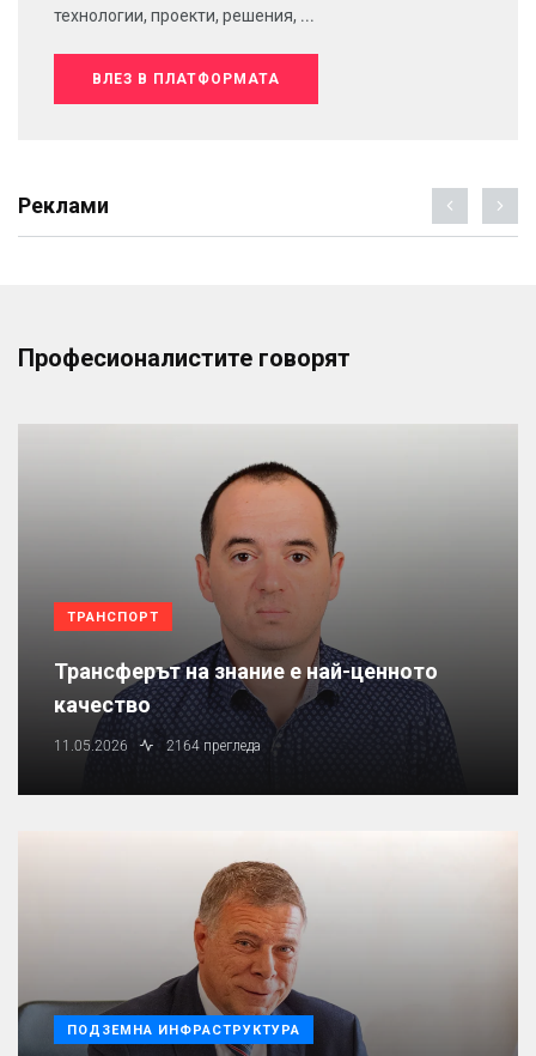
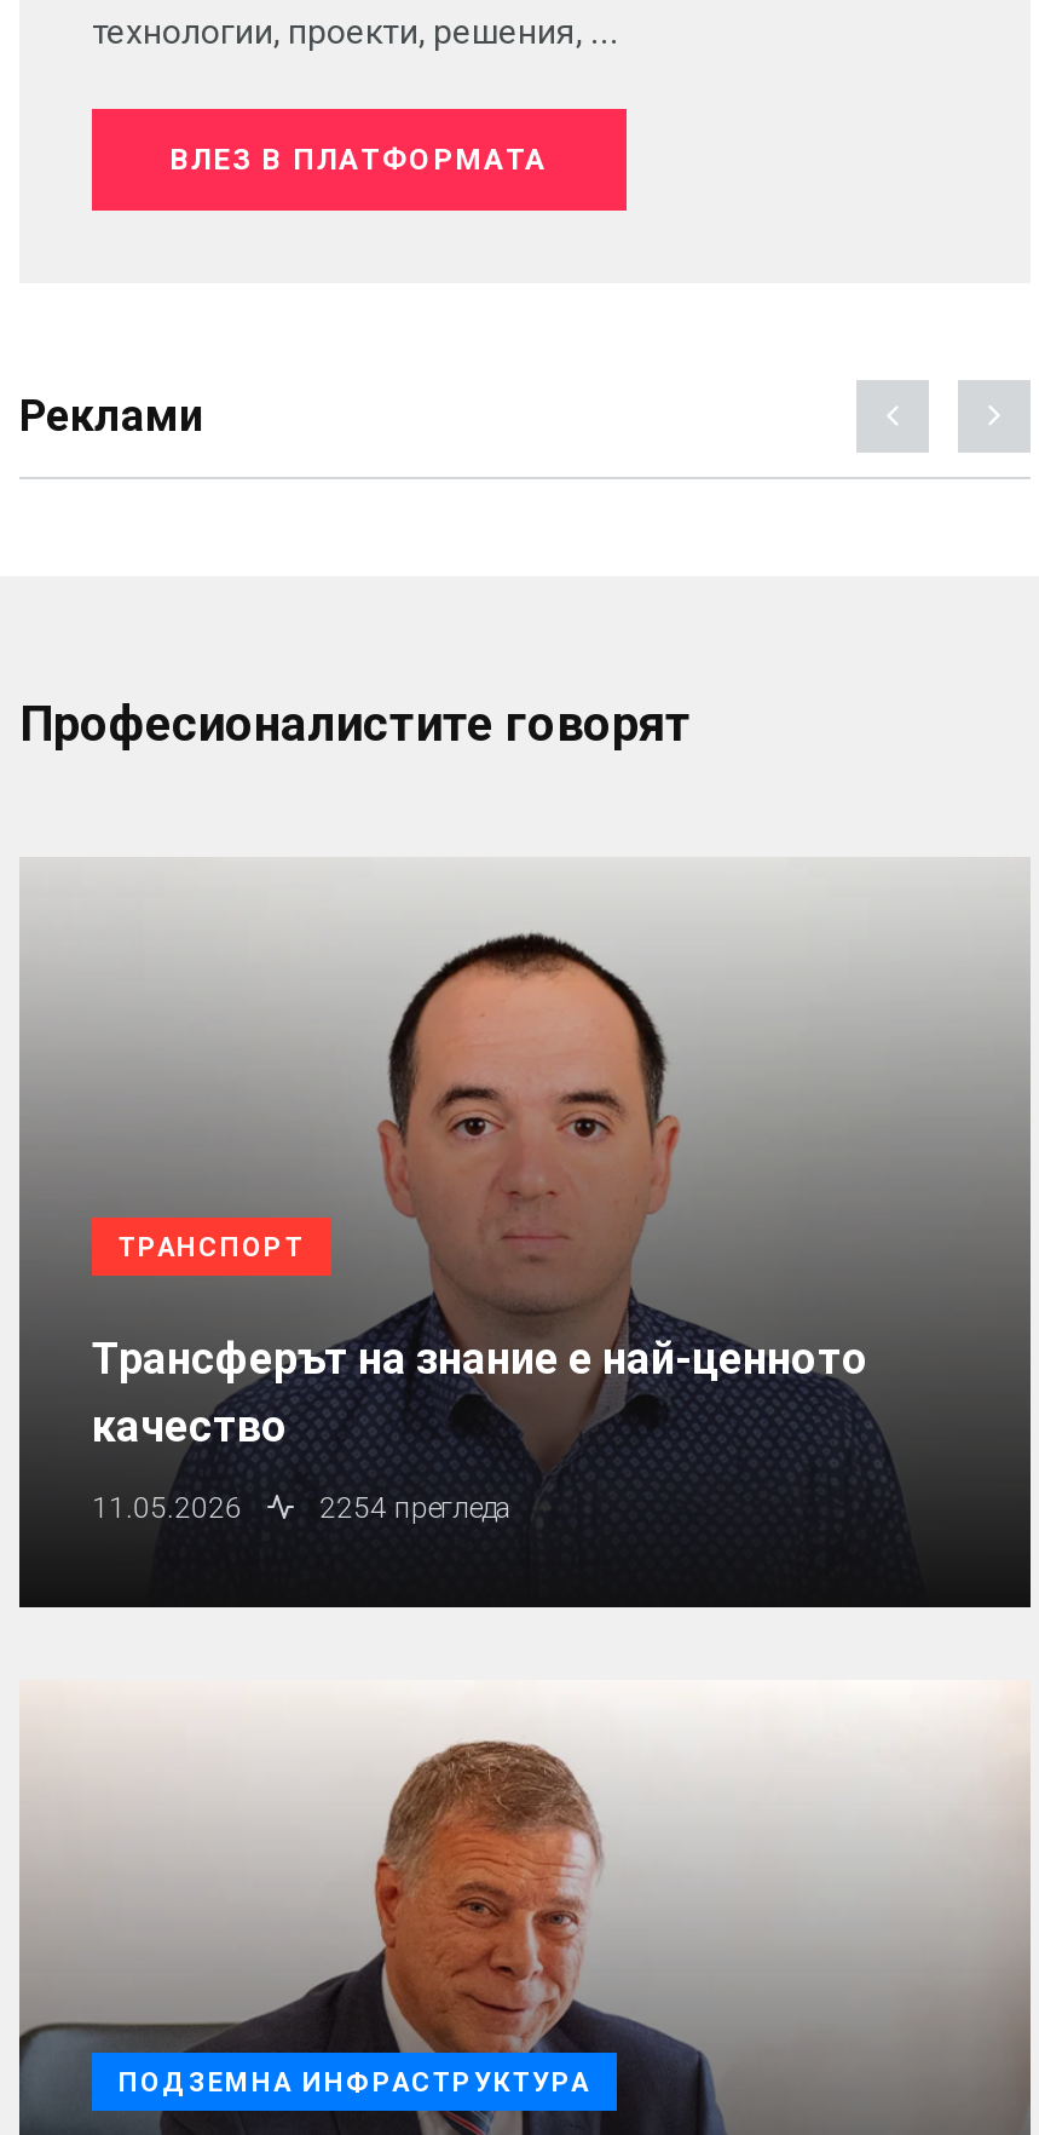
[166,738,261,755] 2164 прегледа -> [319,1492,510,1526] 2254 прегледа

